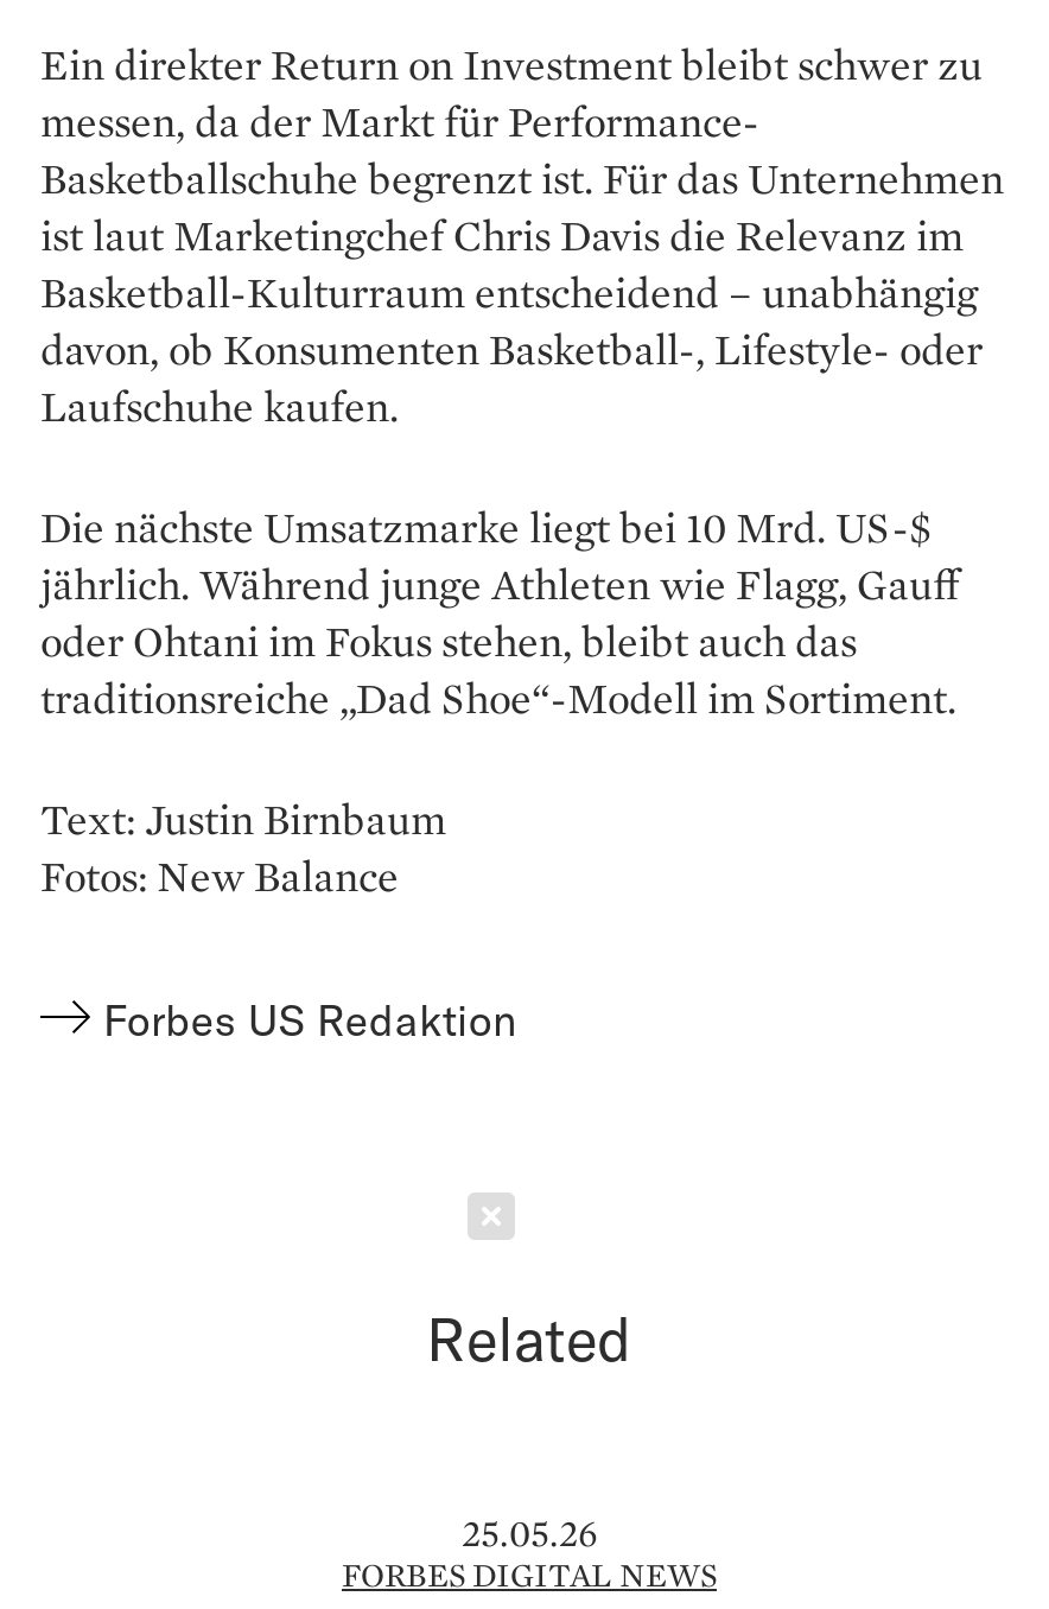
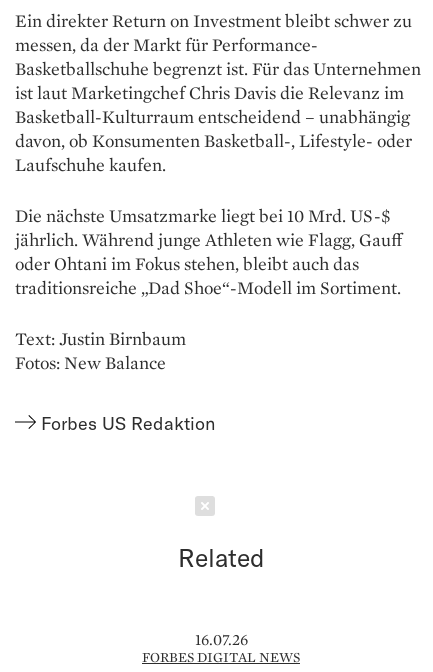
[462,1508,597,1558] 25.05.26 -> [194,629,247,650] 16.07.26

